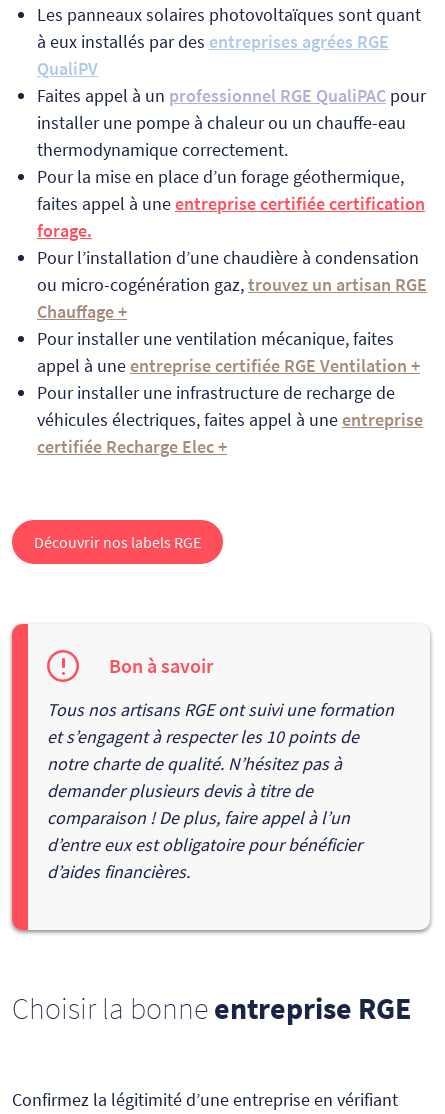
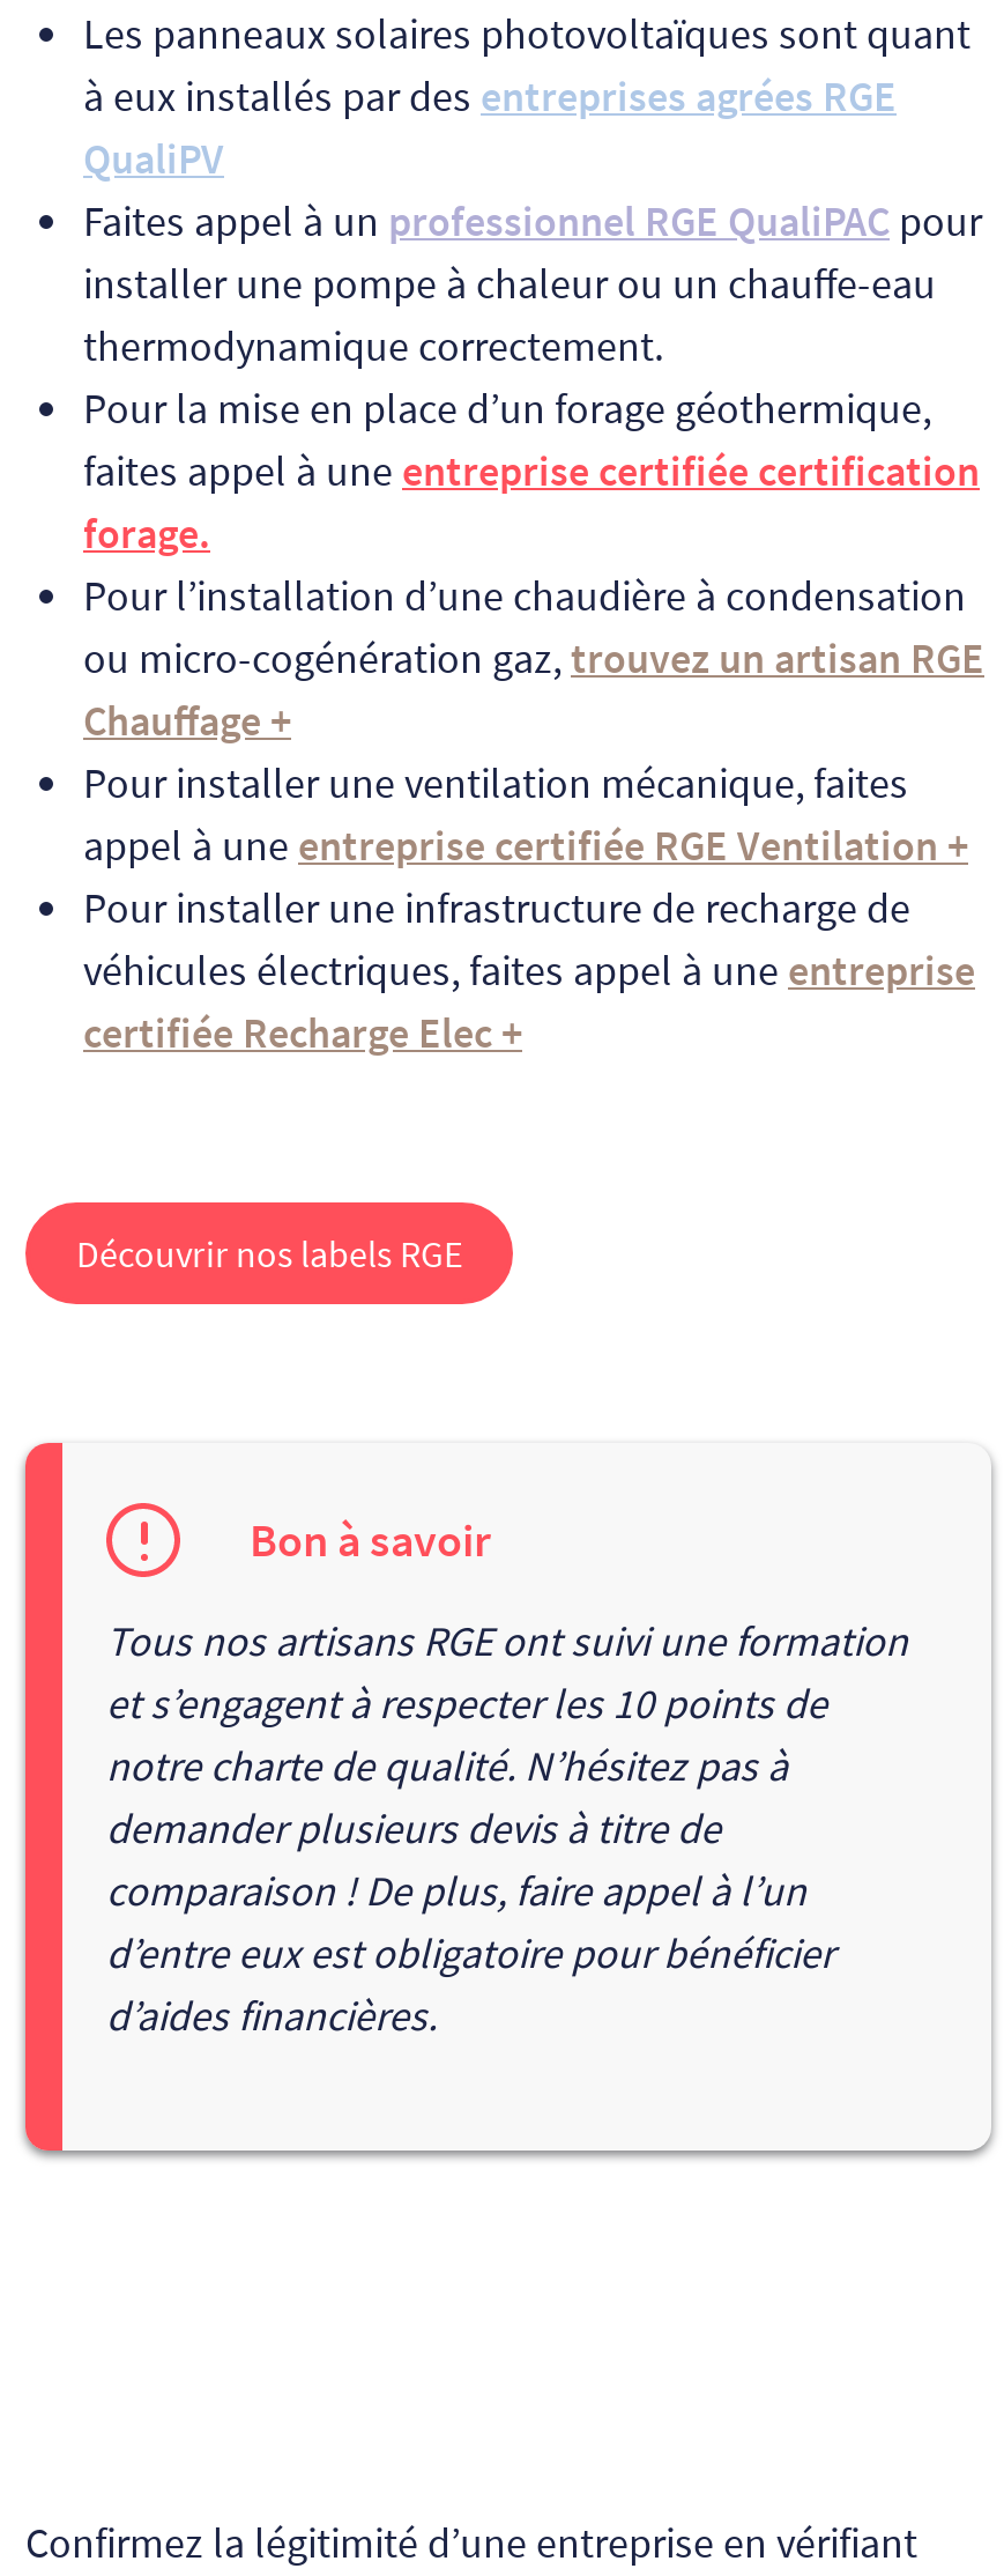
[12,989,411,1027] Choisir la bonne entreprise RGE -> none

